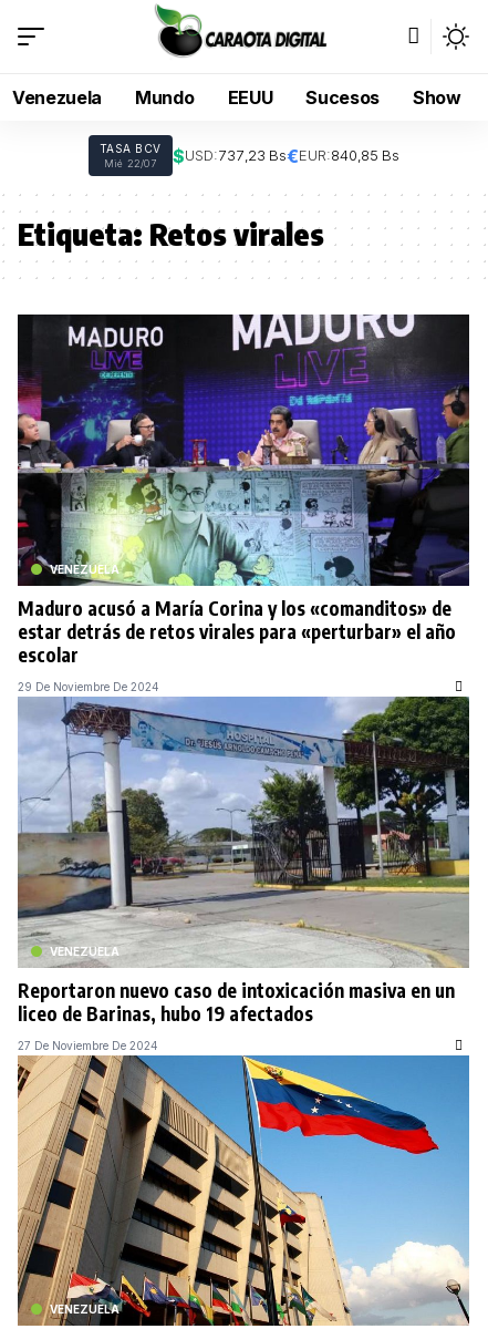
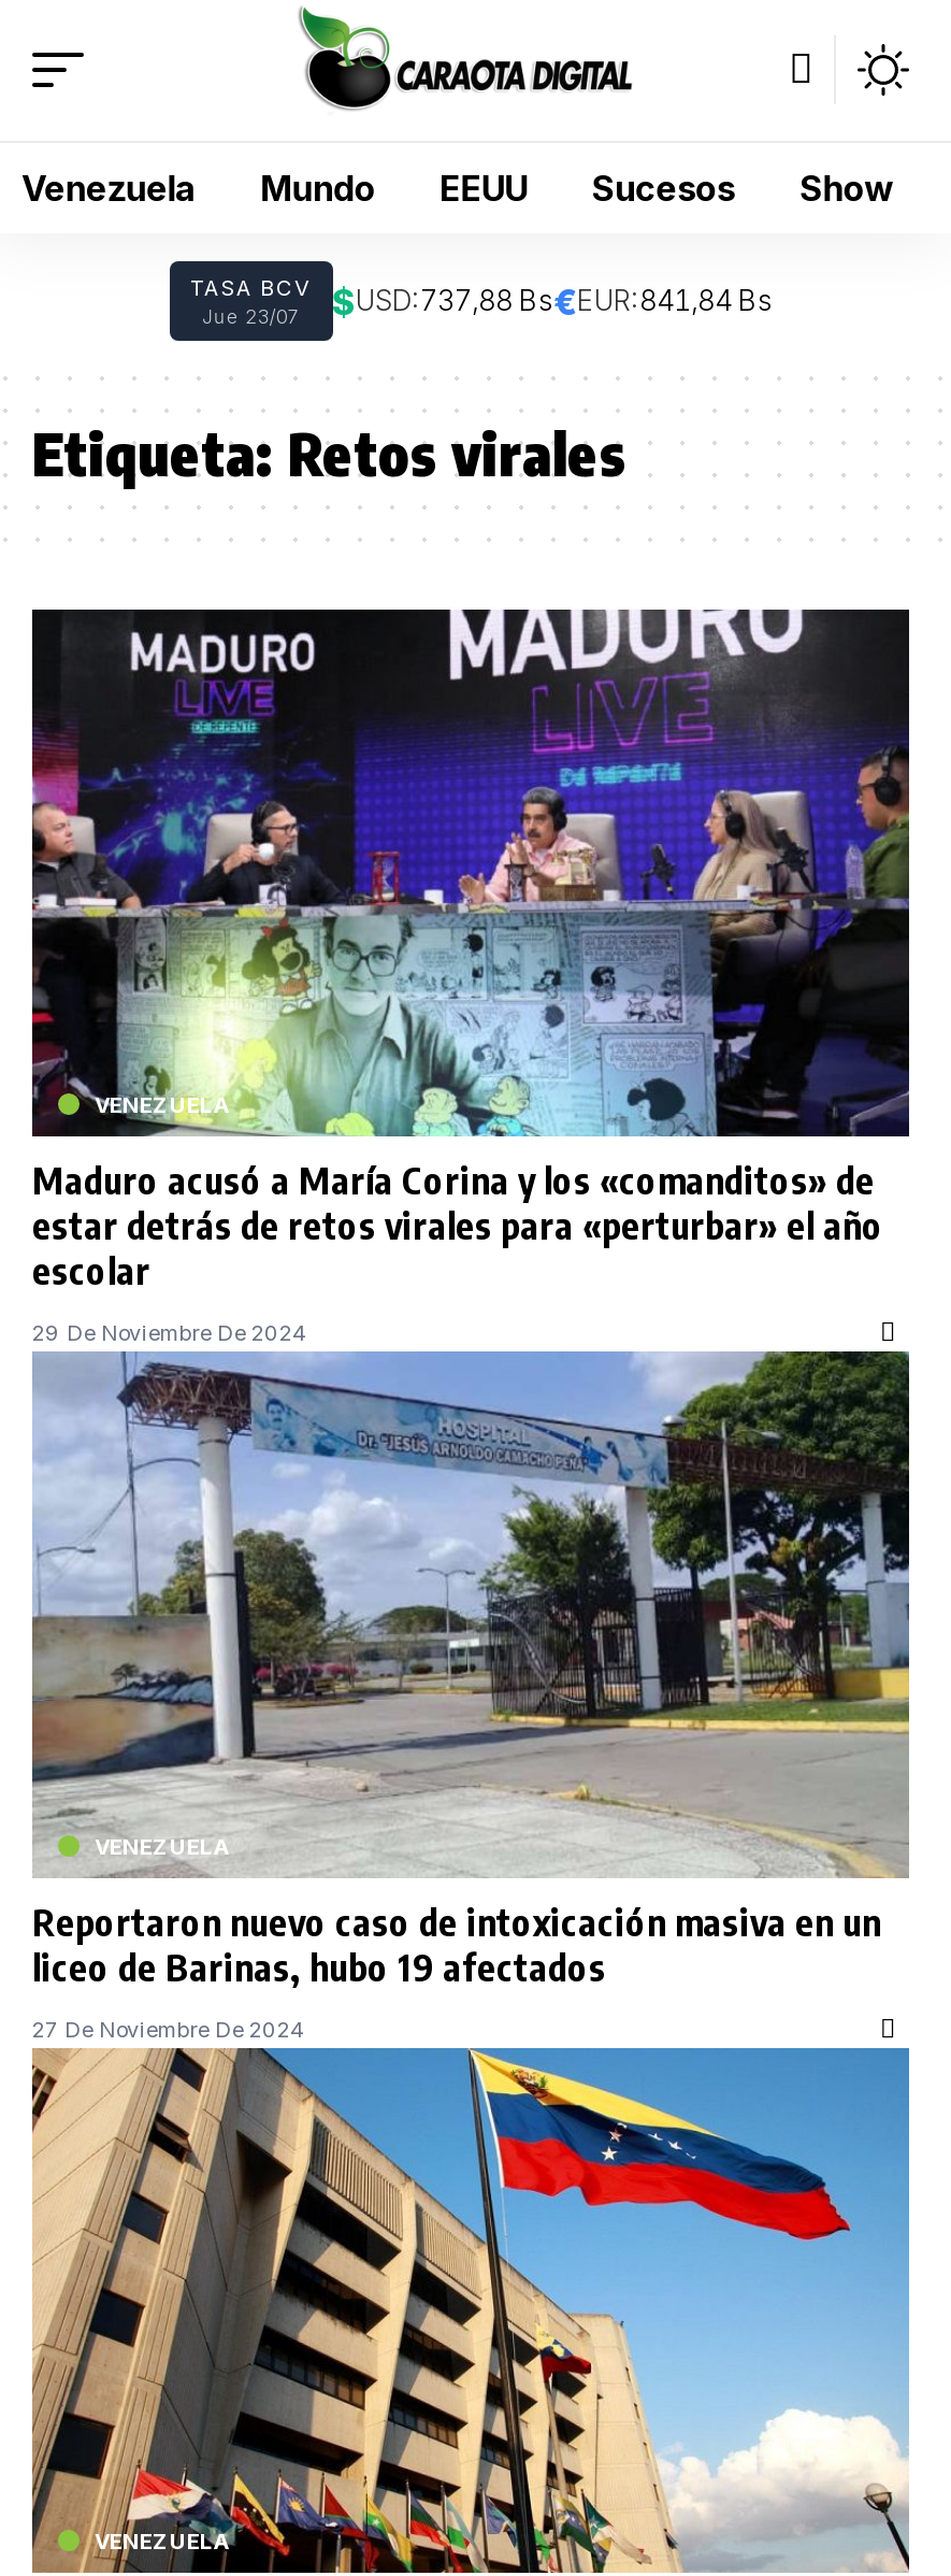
[104,145,399,170] Mié 22/07 | $USD:737,23 Bs€EUR:840,85 Bs -> [202,280,773,328] Jue 23/07 | $USD:737,88 Bs€EUR:841,84 Bs

